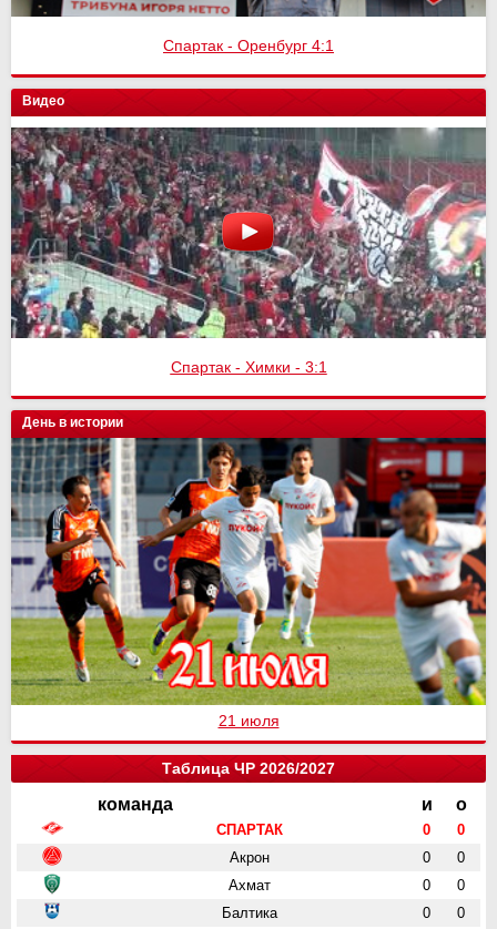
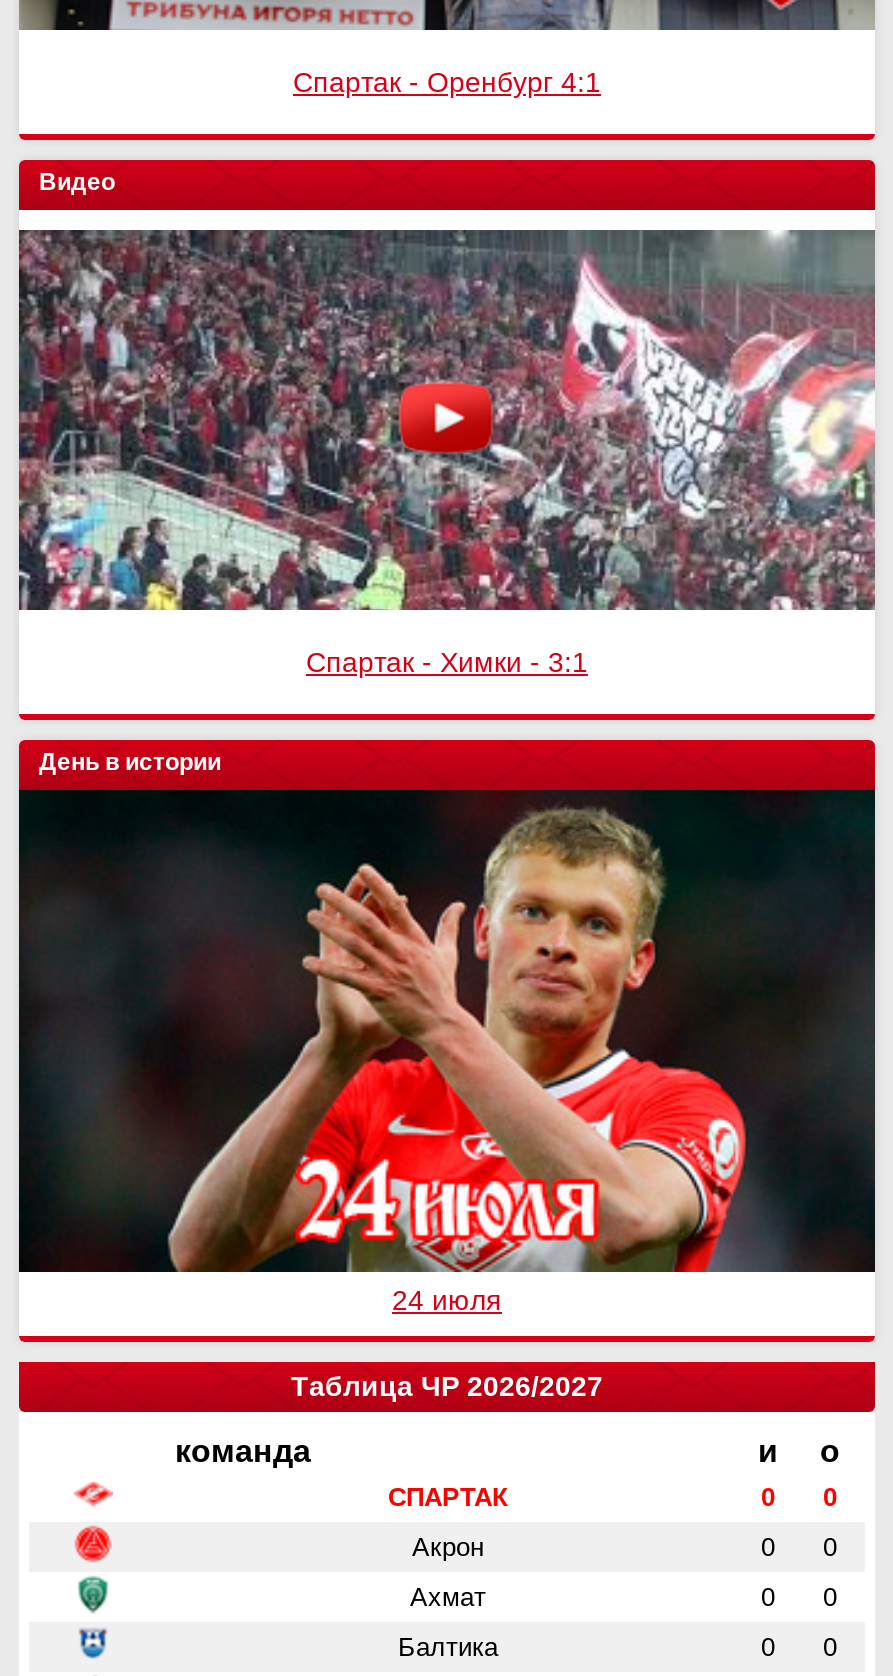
[10,437,487,729] [image] | 21 июля -> [17,788,877,1315] [image] | 24 июля

